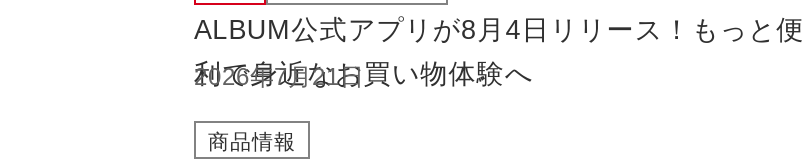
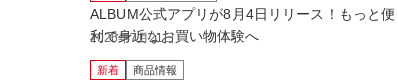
none -> [97,64,119,76] 新着

